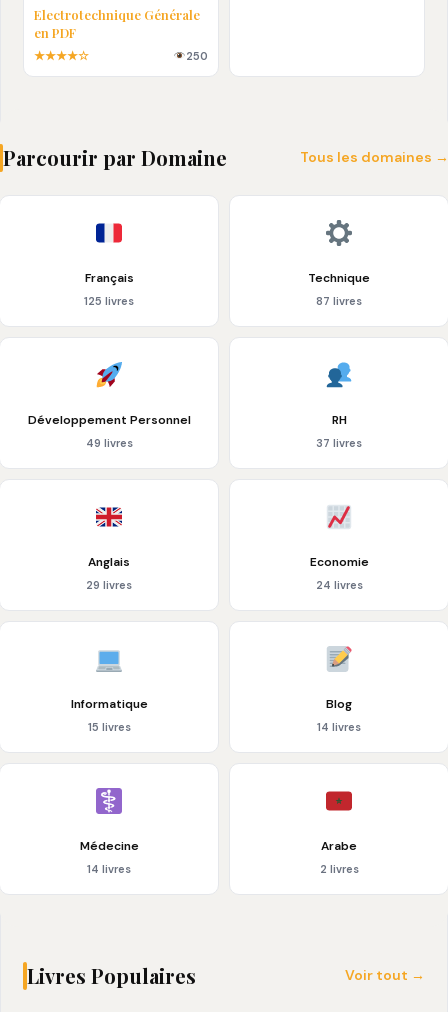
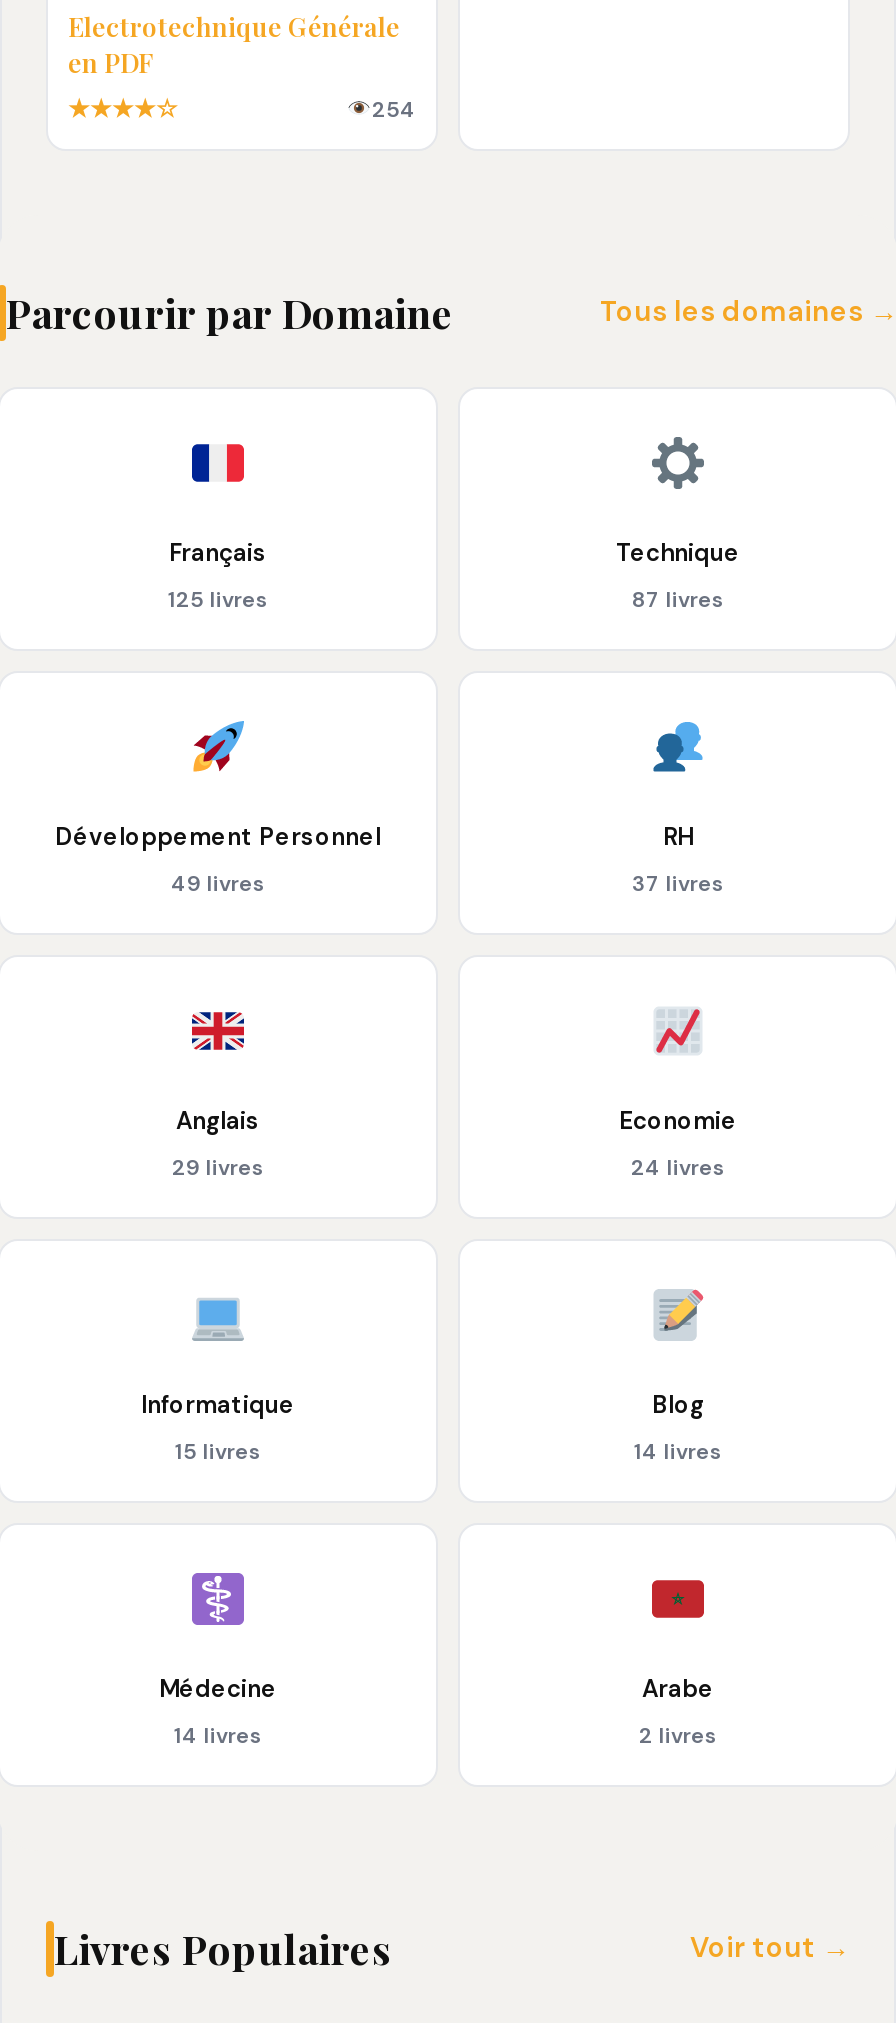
[186,49,208,63] 250 -> [372,95,416,123] 254

